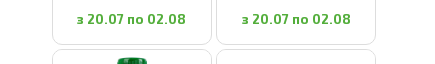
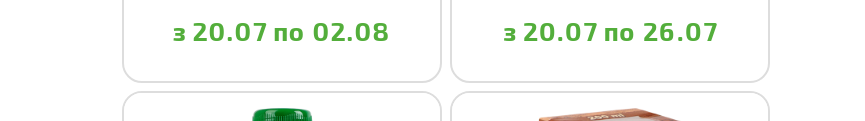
[242,11,351,27] з 20.07 по 02.08 -> [503,15,717,47] з 20.07 по 26.07

